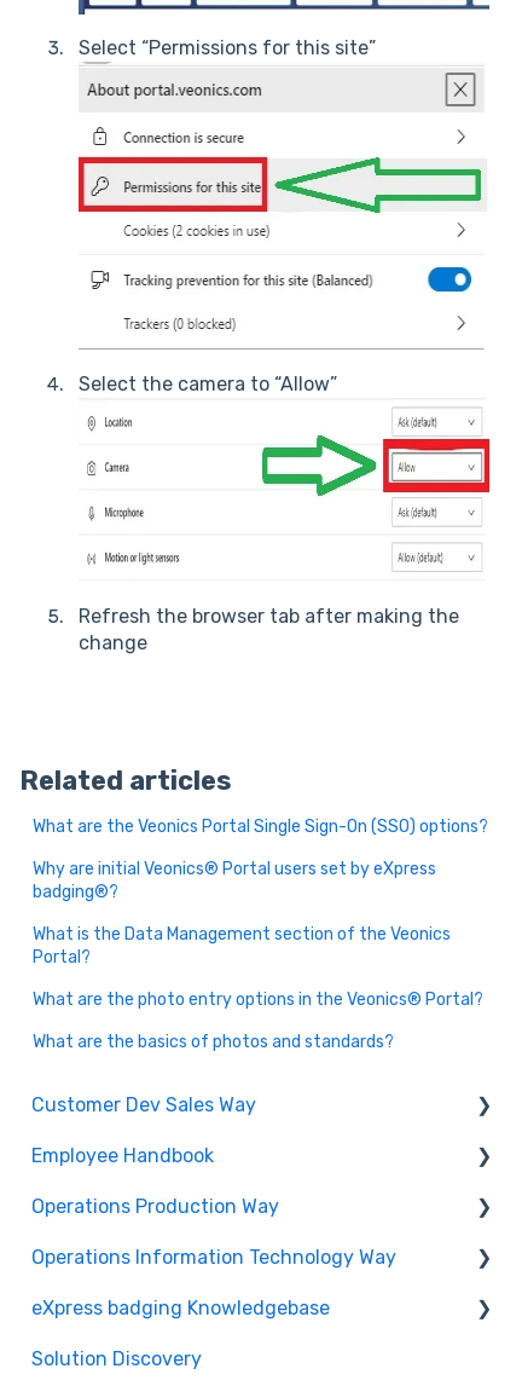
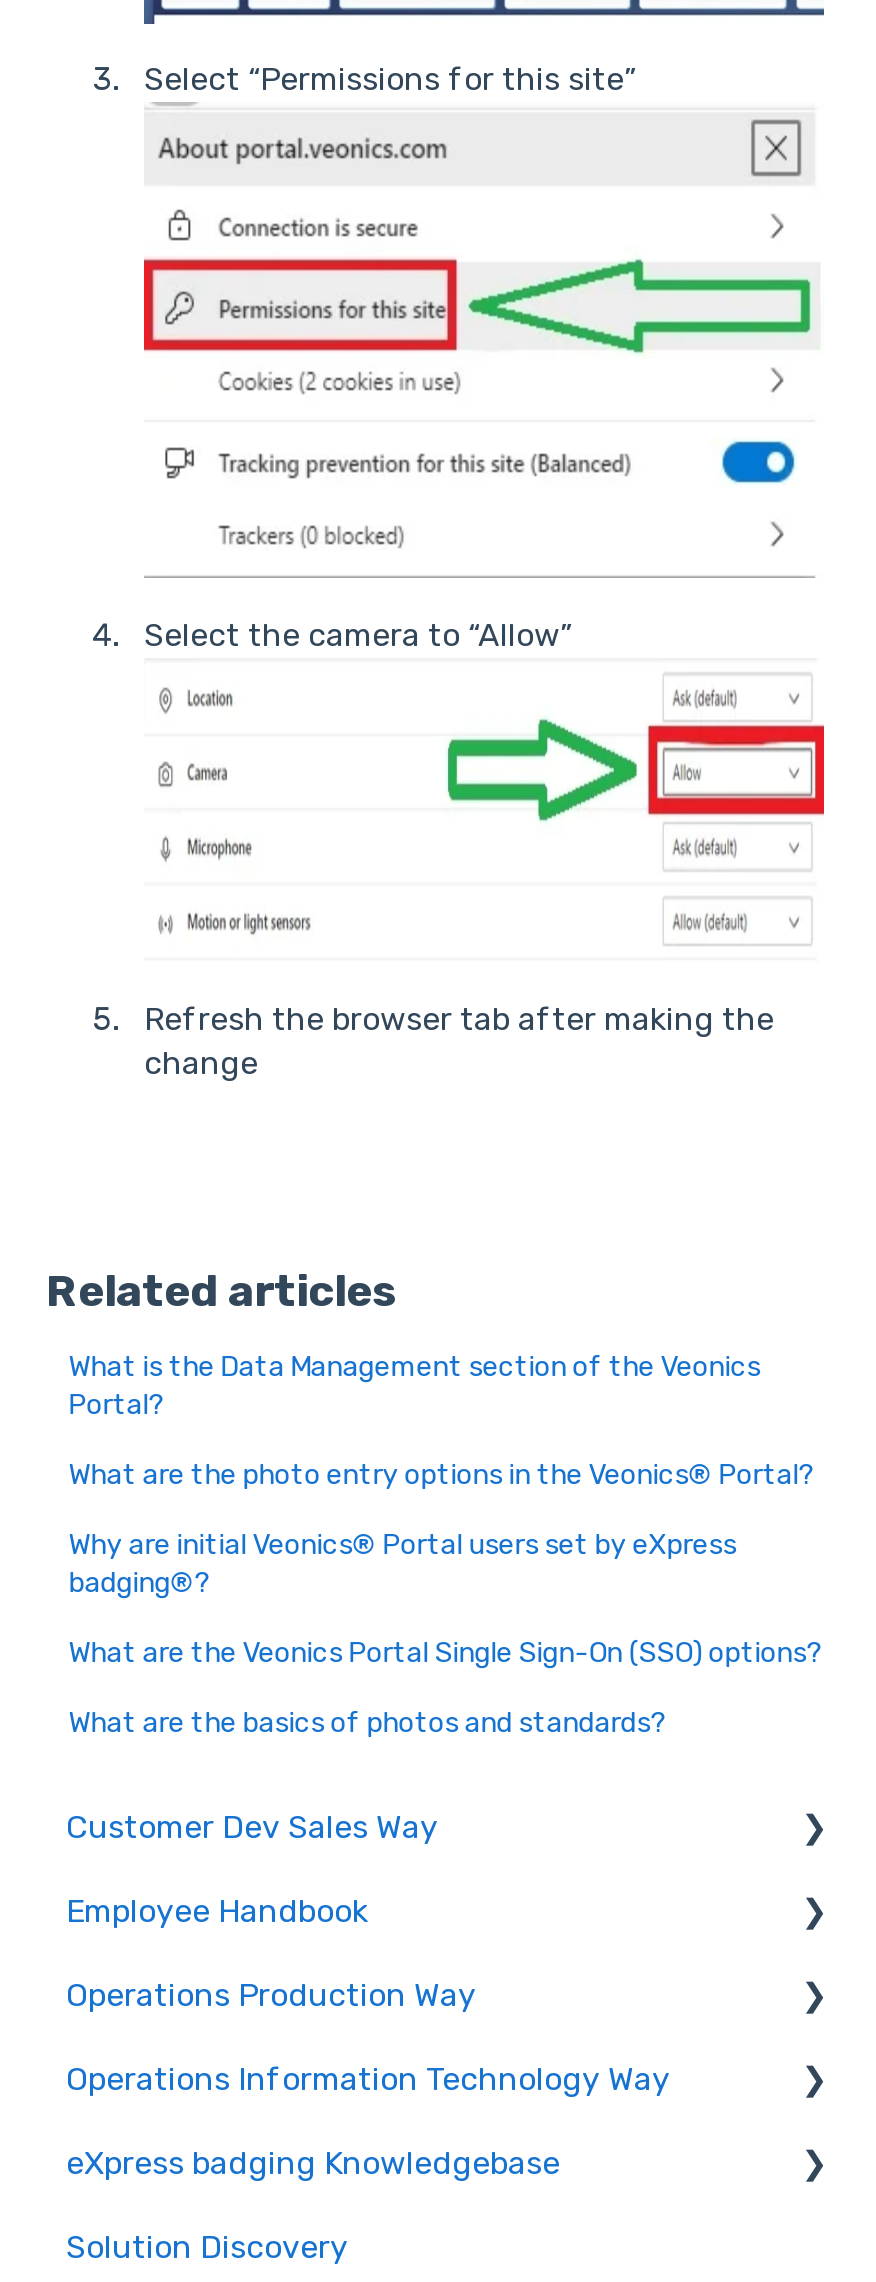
moved [33,816,488,902] -> [68,1527,822,1669]: What are the Veonics Portal Single Sign-On (SSO) options? | Why are initial Veonics® Portal users set by eXpress | badging®?
moved [33,924,484,1010] -> [68,1349,814,1491]: What is the Data Management section of the Veonics | Portal? | What are the photo entry options in the Veonics® Portal?

